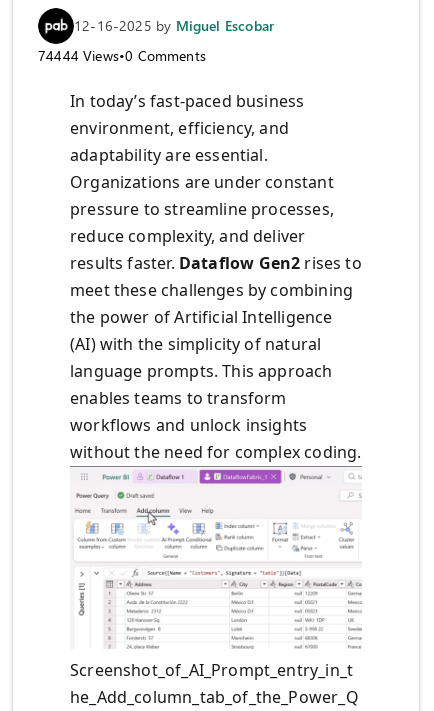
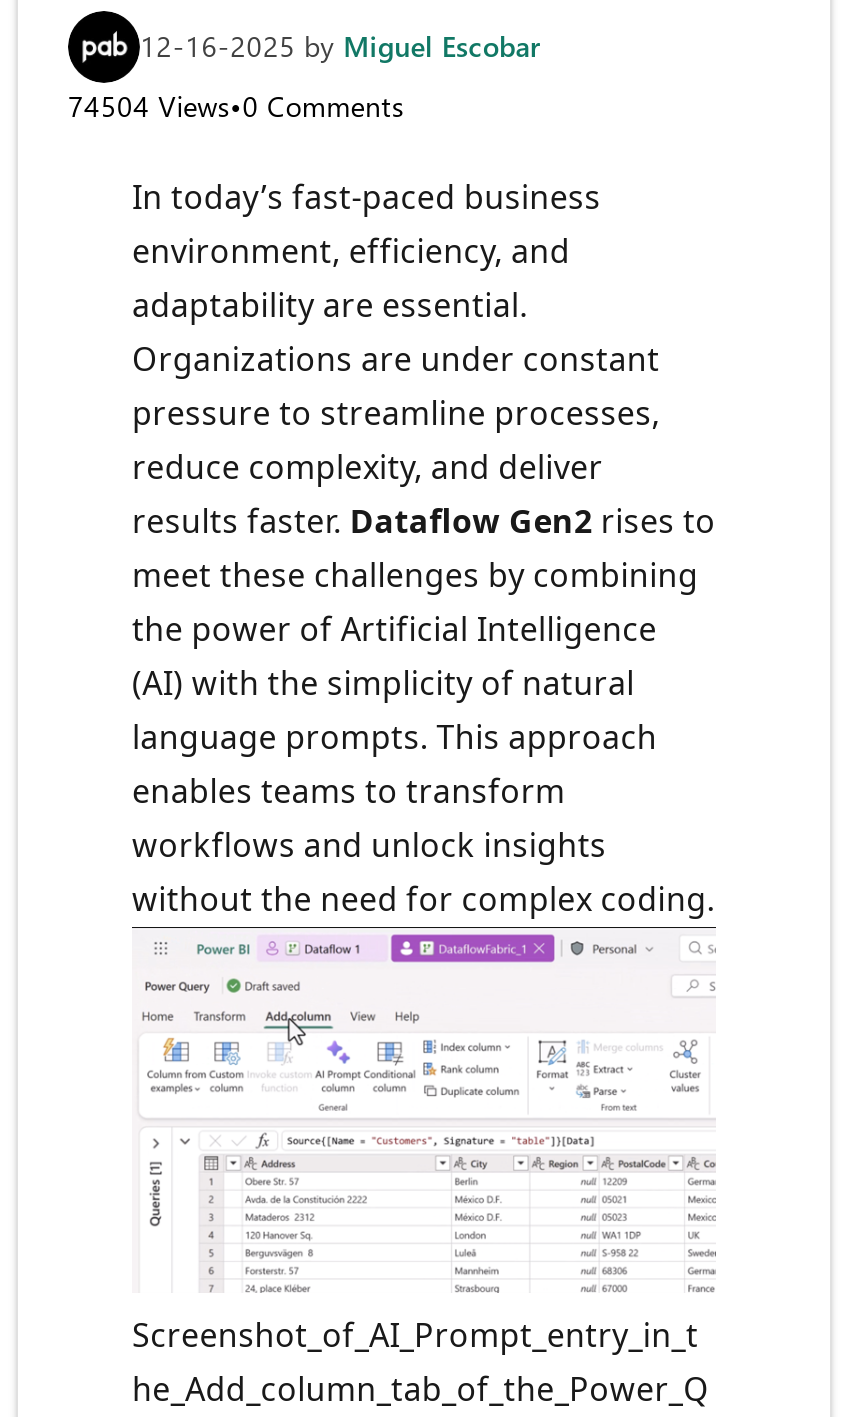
[38,46,206,65] 74444 Views•0 Comments -> [68,88,404,126] 74504 Views•0 Comments

